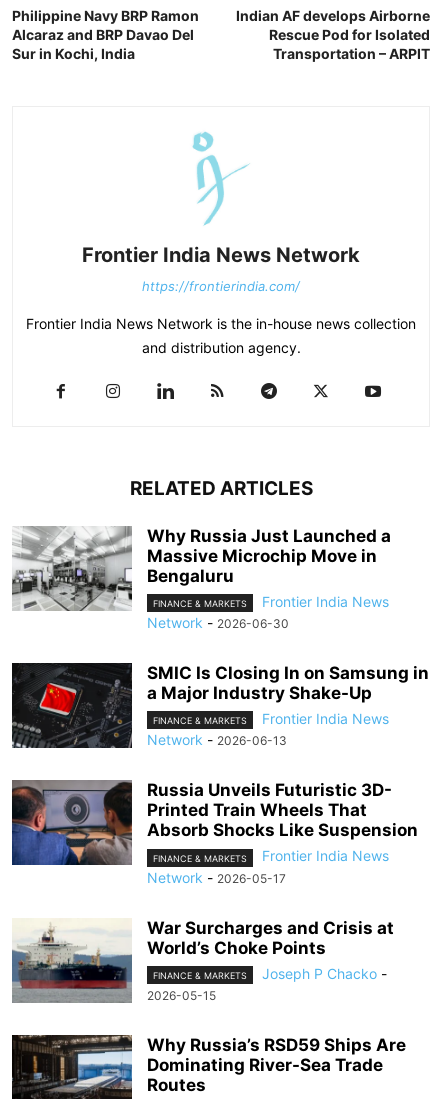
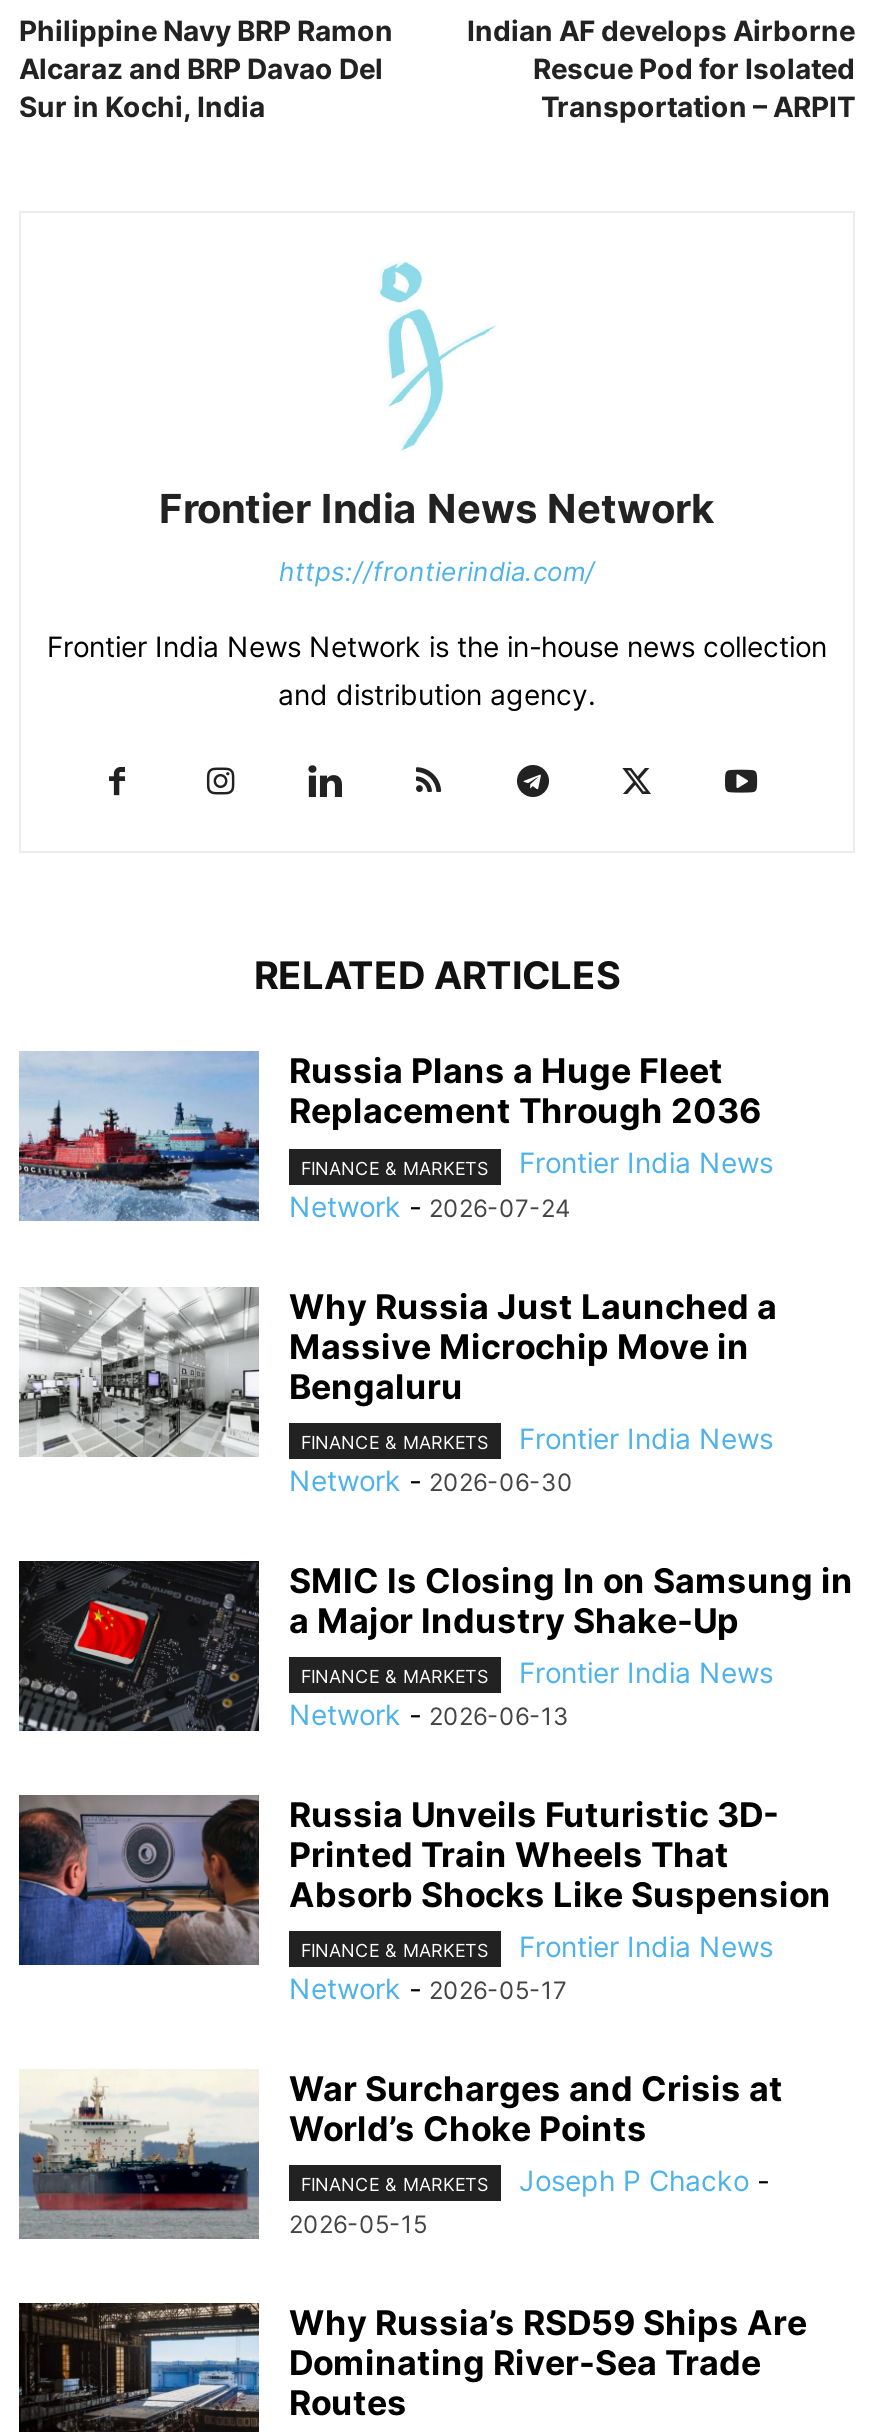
none -> [19,1050,773,1222] [image] | Russia Plans a Huge Fleet | Replacement Through 2036 | FINANCE & MARKETS | Frontier India News | Network - 2026-07-24

